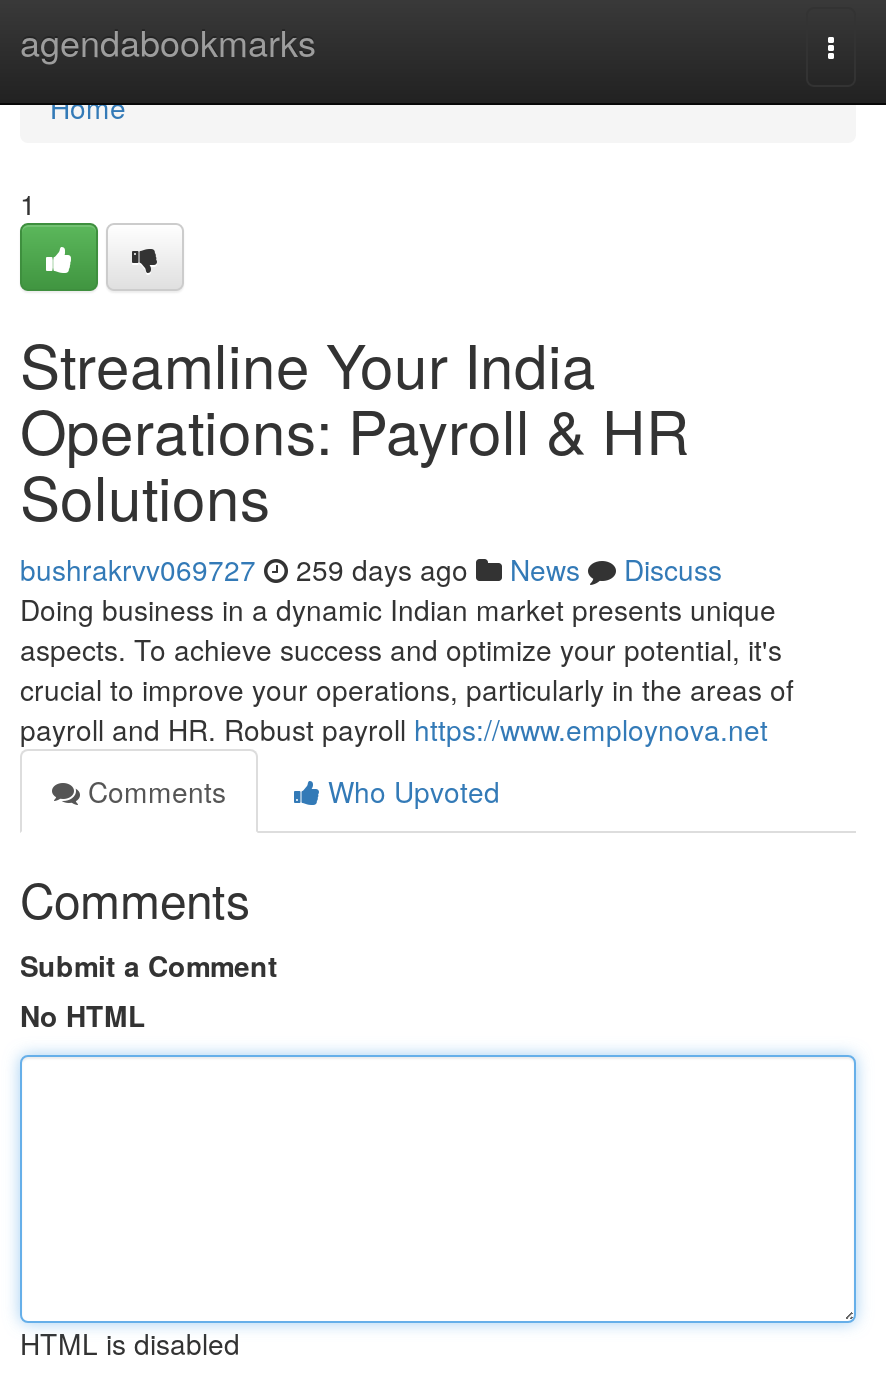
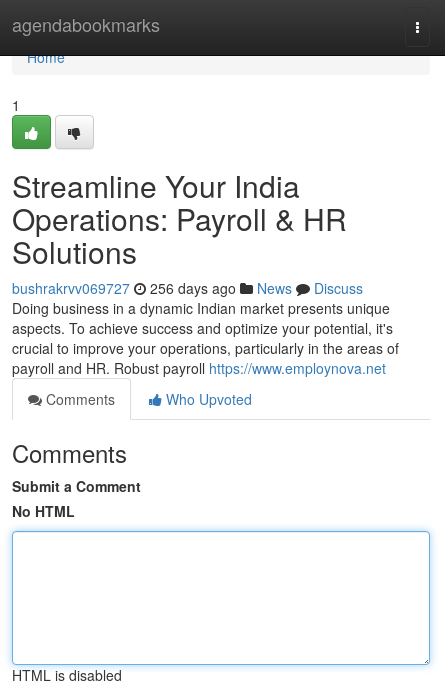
[20,549,722,589] bushrakrvv069727 259 days ago News Discuss -> [12,278,363,298] bushrakrvv069727 256 days ago News Discuss

